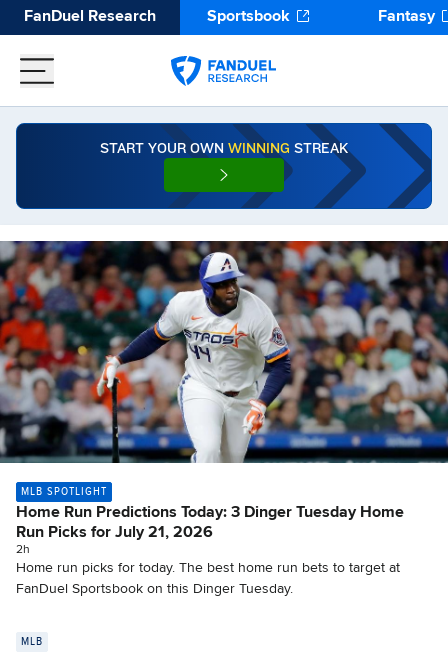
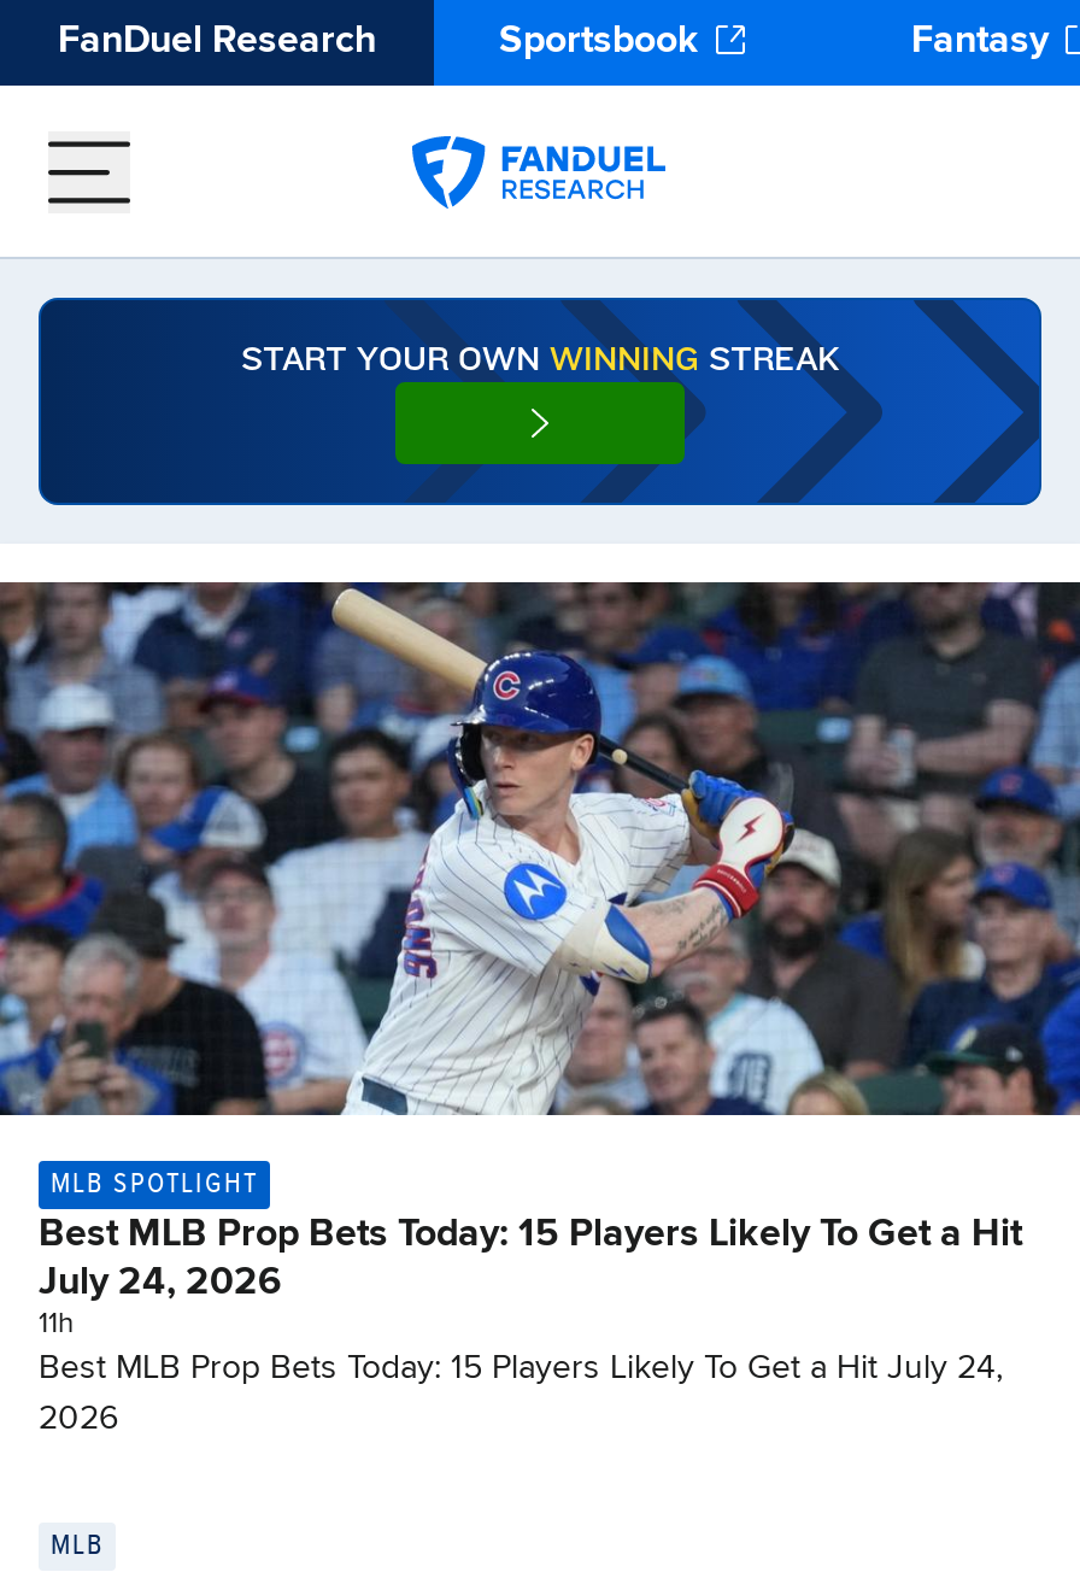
[3,240,445,464] [image] -> [7,580,1073,1115] [image]
[16,505,404,575] Home Run Predictions Today: 3 Dinger Tuesday Home | Run Picks for July 21, 2026 | 2h | Home run picks for today. The best home run bets to target at -> [39,1217,1022,1386] Best MLB Prop Bets Today: 15 Players Likely To Get a Hit | July 24, 2026 | 11h | Best MLB Prop Bets Today: 15 Players Likely To Get a Hit July 24,
[16,582,293,596] FanDuel Sportsbook on this Dinger Tuesday. -> [39,1403,118,1436] 2026

